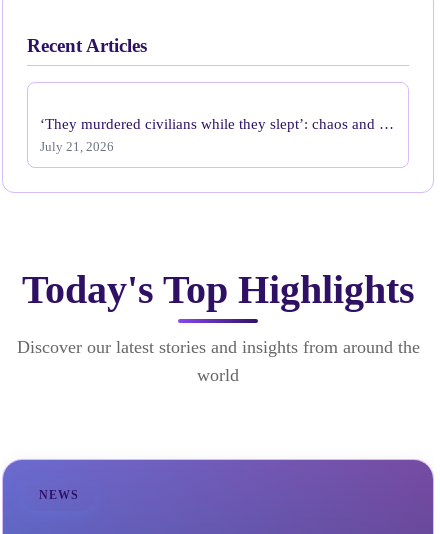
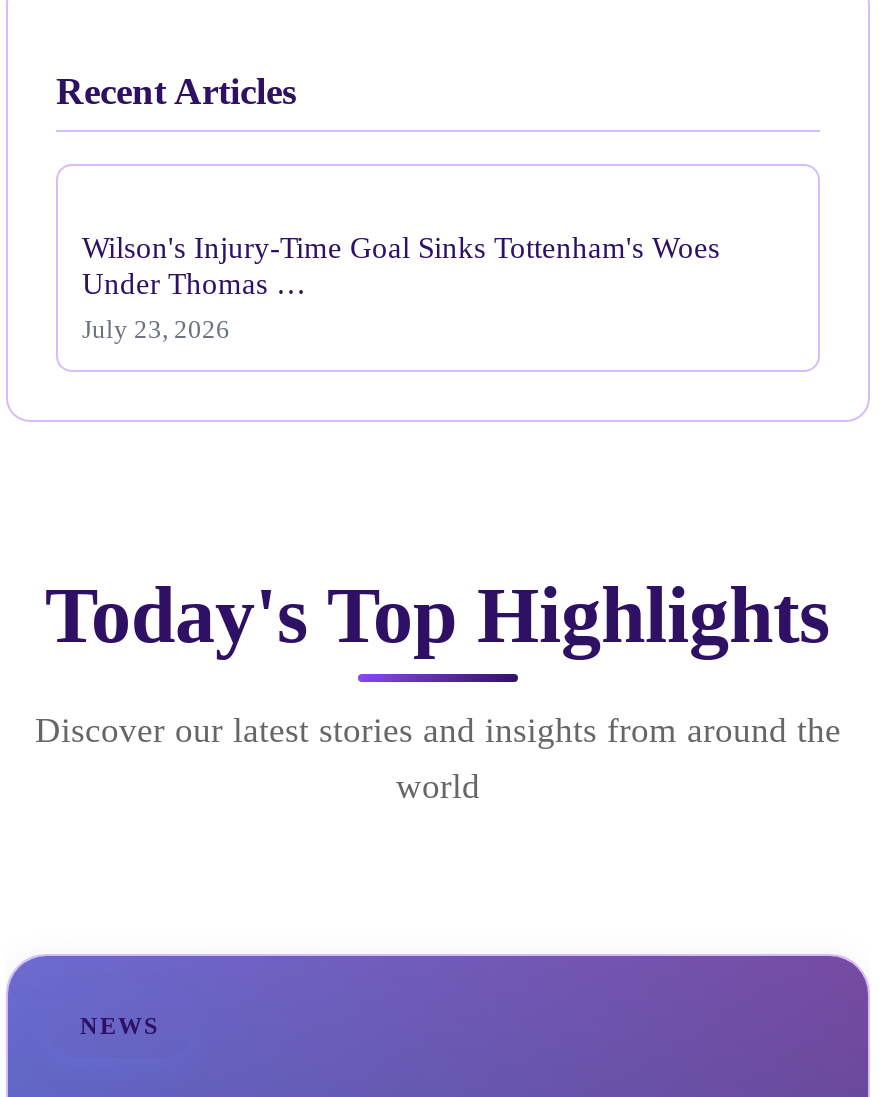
[40,115,394,132] ‘They murdered civilians while they slept’: chaos and … -> [82,230,720,300] Wilson's Injury-Time Goal Sinks Tottenham's Woes | Under Thomas …
[40,140,114,154] July 21, 2026 -> [82,316,230,344] July 23, 2026

